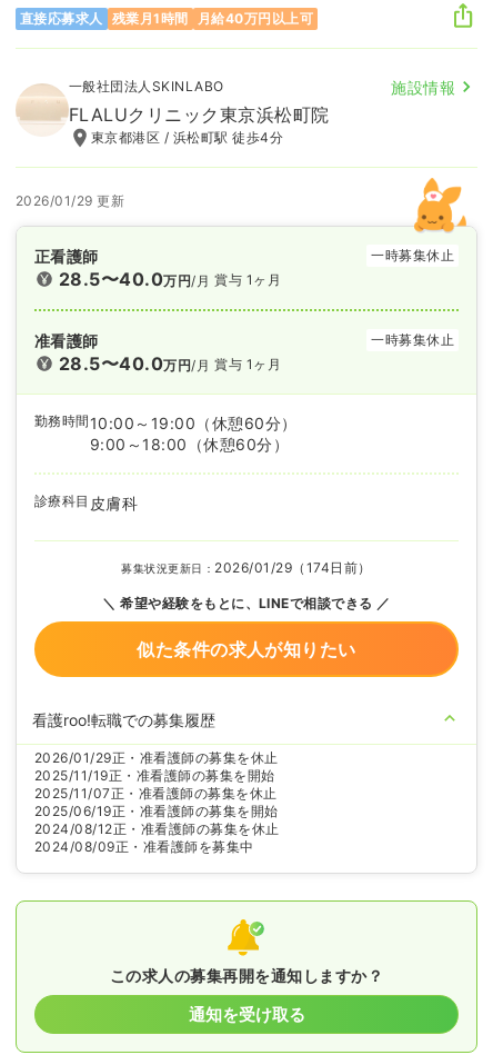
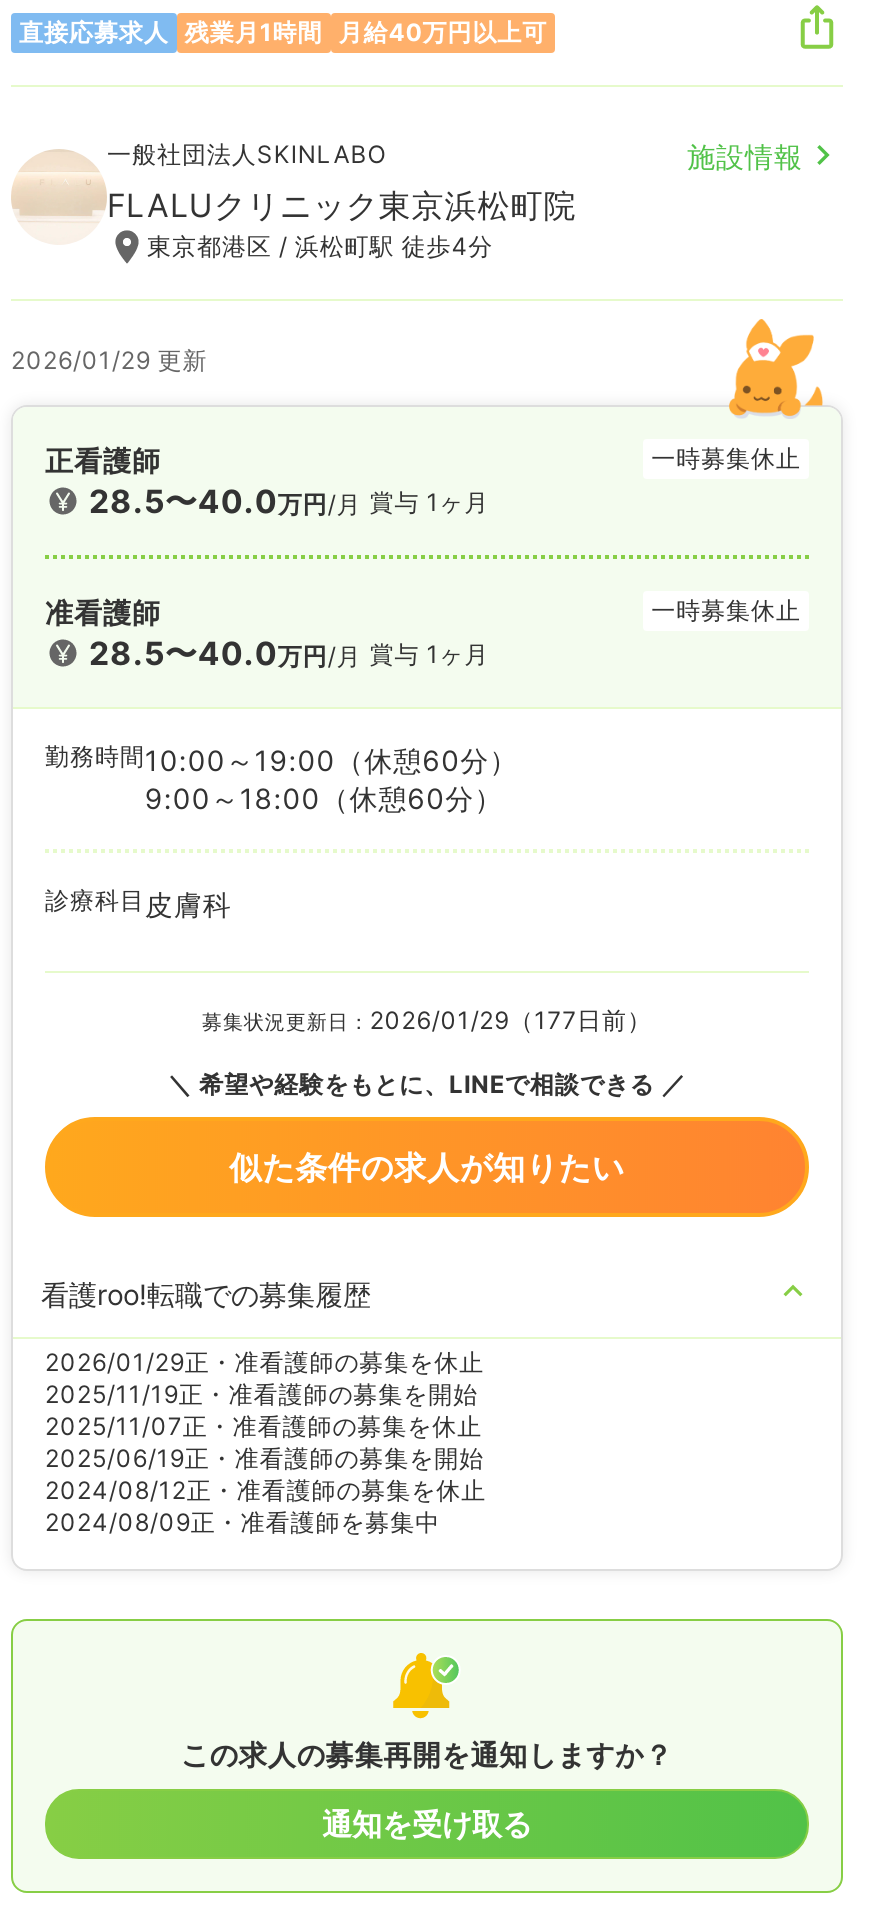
[122,559,371,576] 募集状況更新日：2026/01/29（174日前） -> [202,1005,652,1035] 募集状況更新日：2026/01/29（177日前）

